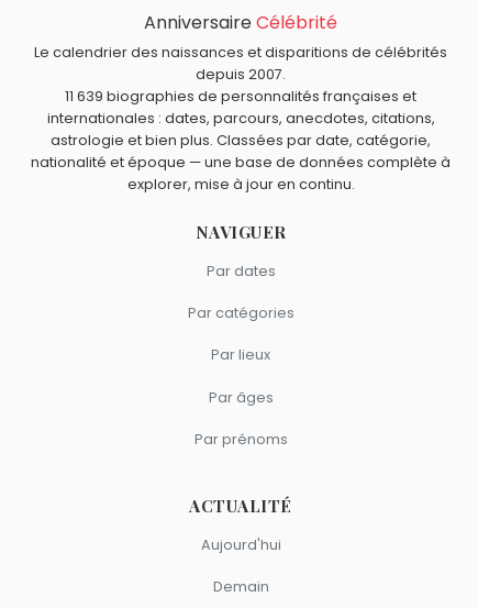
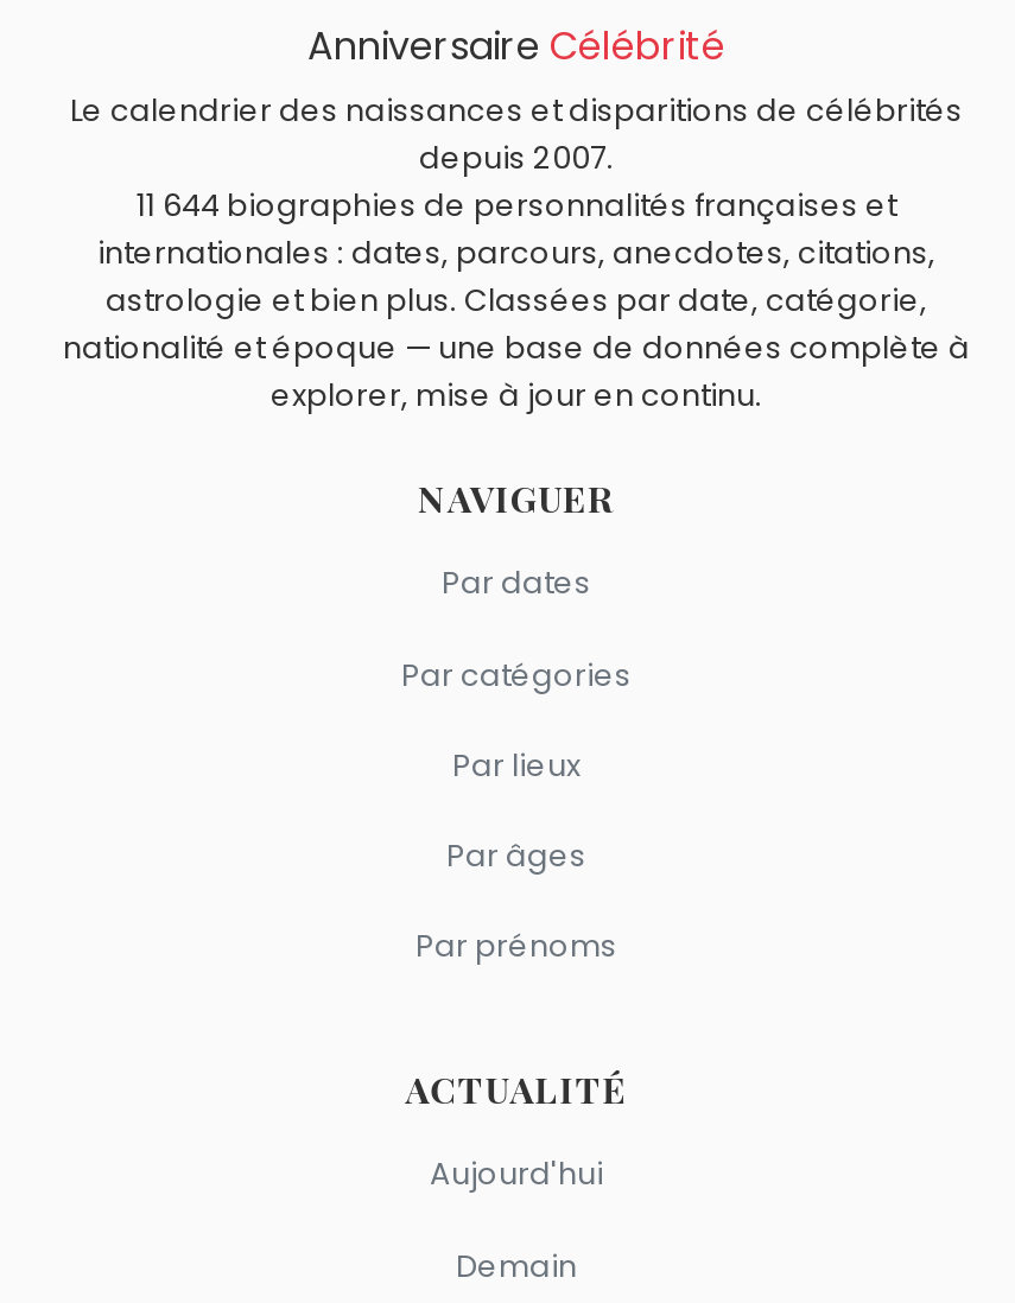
[65,87,416,106] 11 639 biographies de personnalités françaises et -> [137,187,896,227] 11 644 biographies de personnalités françaises et

